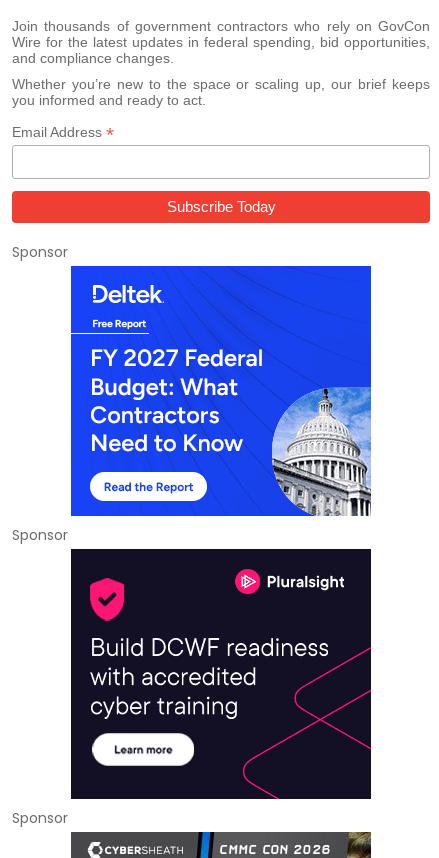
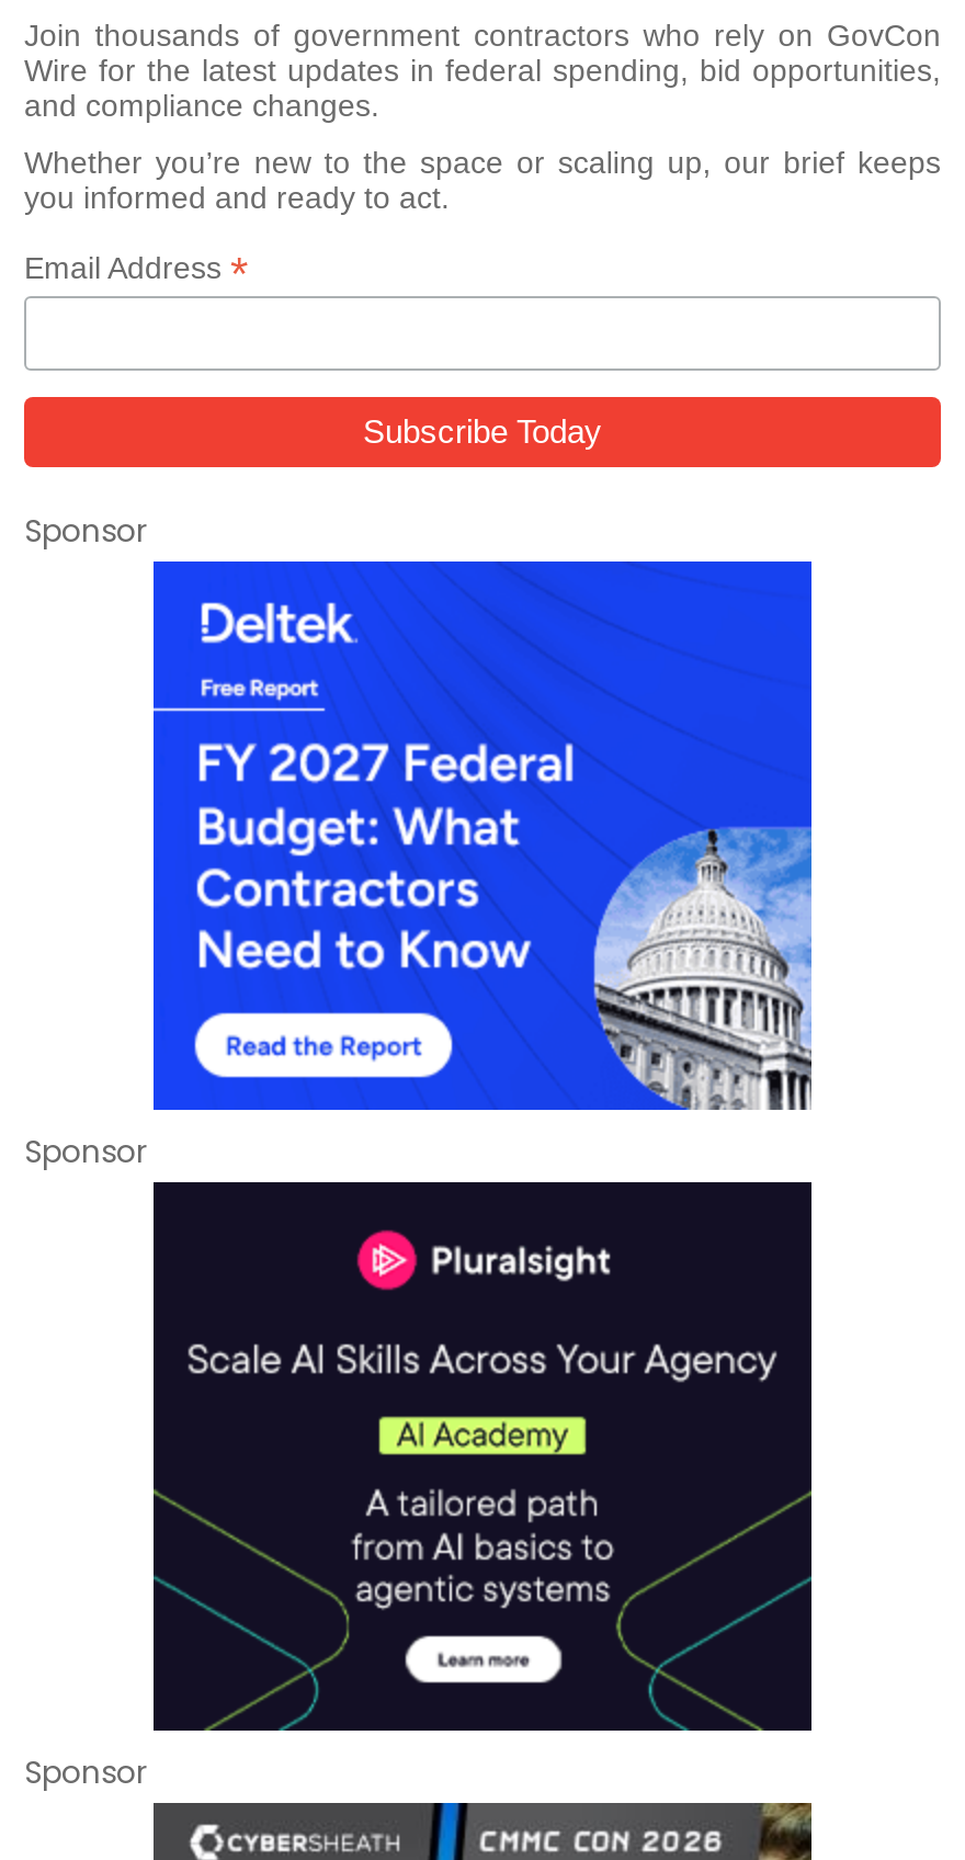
[71,568,372,800] [image] -> [154,1226,811,1733] [image]

